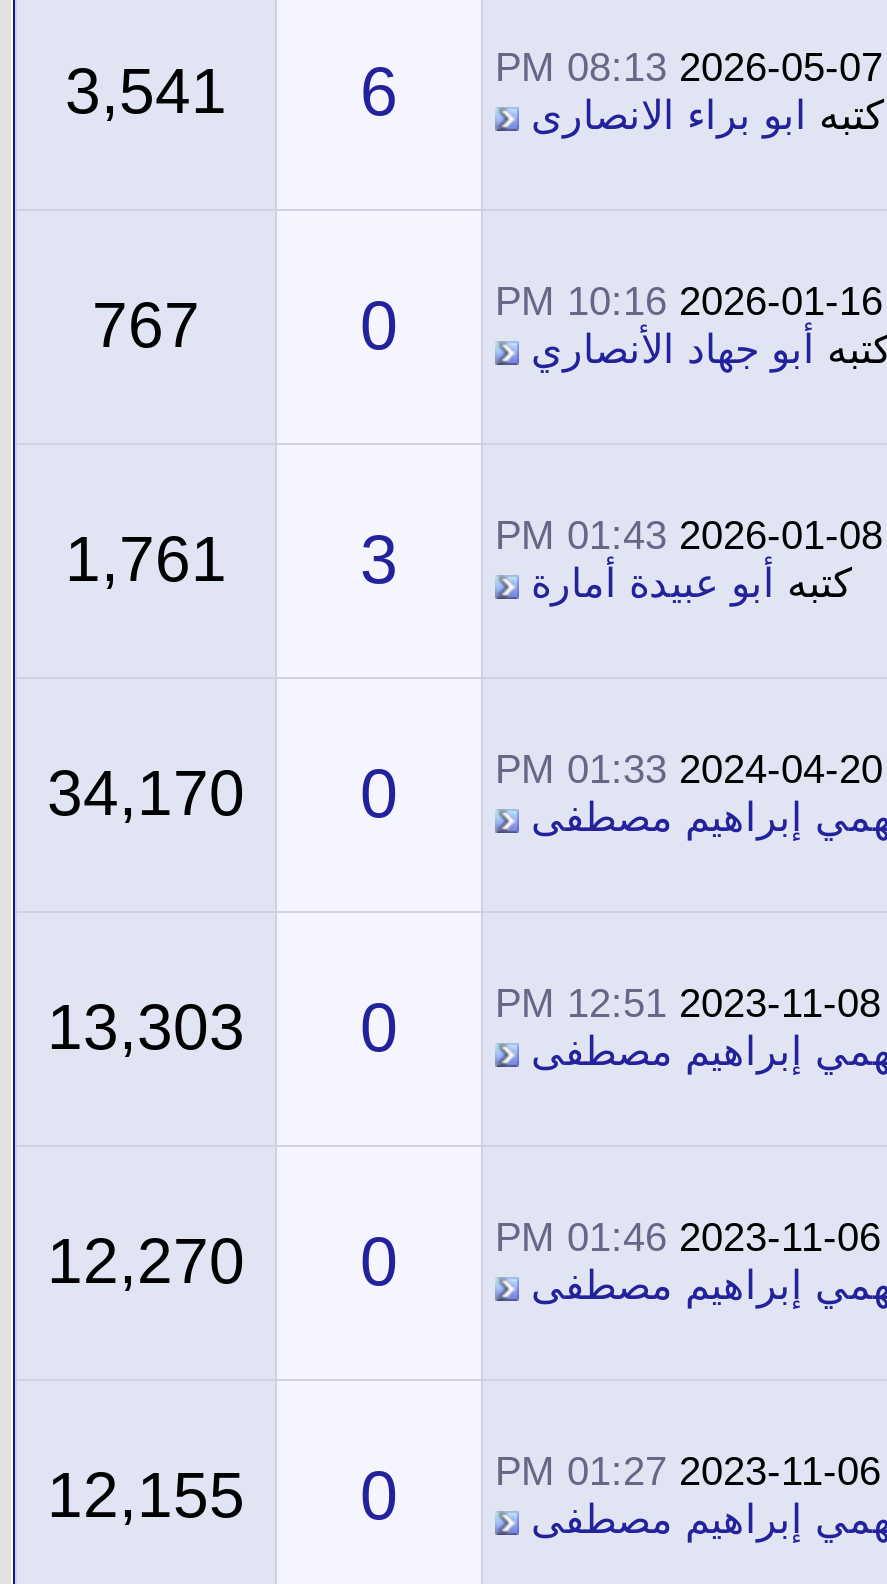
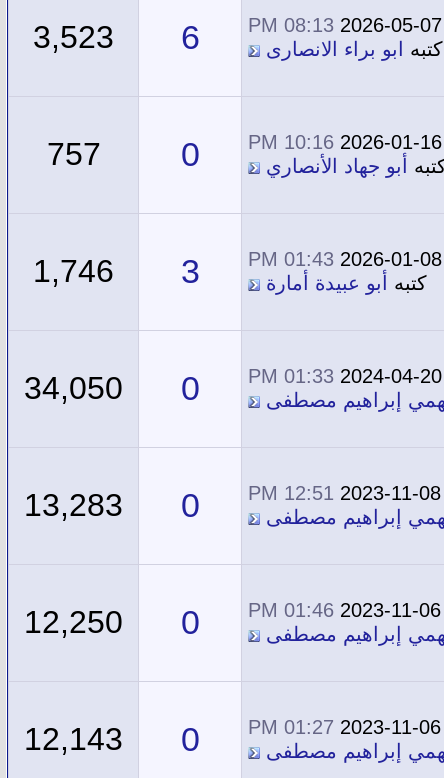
[65,53,398,129] 3,541 6 -> [33,18,199,56] 3,523 6
[92,289,200,361] 767 -> [46,136,100,172] 757
[65,521,398,597] 1,761 3 -> [33,252,199,290] 1,746 3
[47,755,398,831] 34,170 0 -> [24,369,199,407] 34,050 0
[47,989,398,1065] 13,303 0 -> [24,486,199,524] 13,283 0
[47,1223,398,1299] 12,270 0 -> [24,603,199,641] 12,250 0
[47,1457,398,1533] 12,155 0 -> [24,720,199,758] 12,143 0

